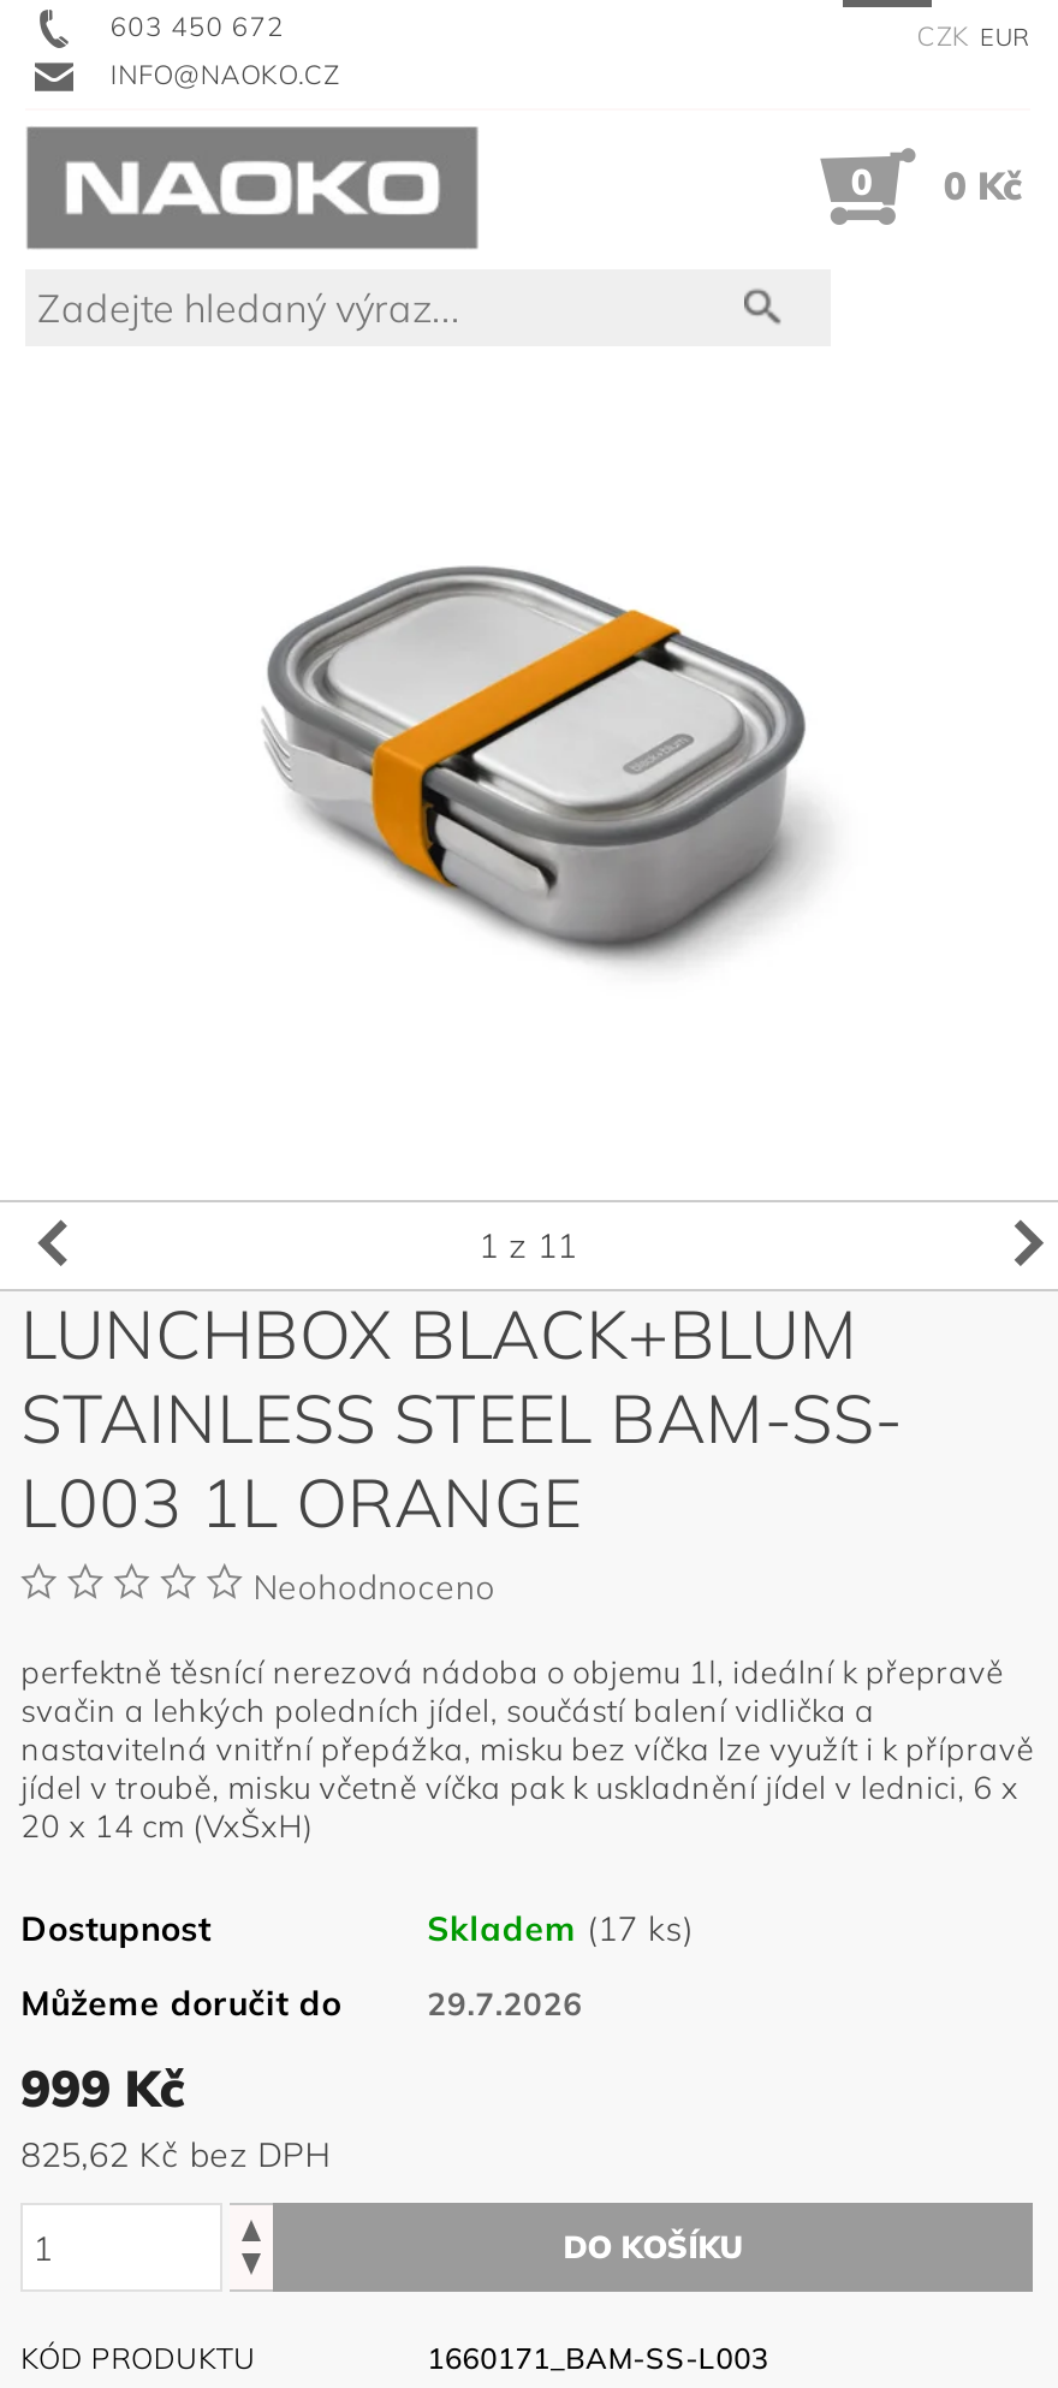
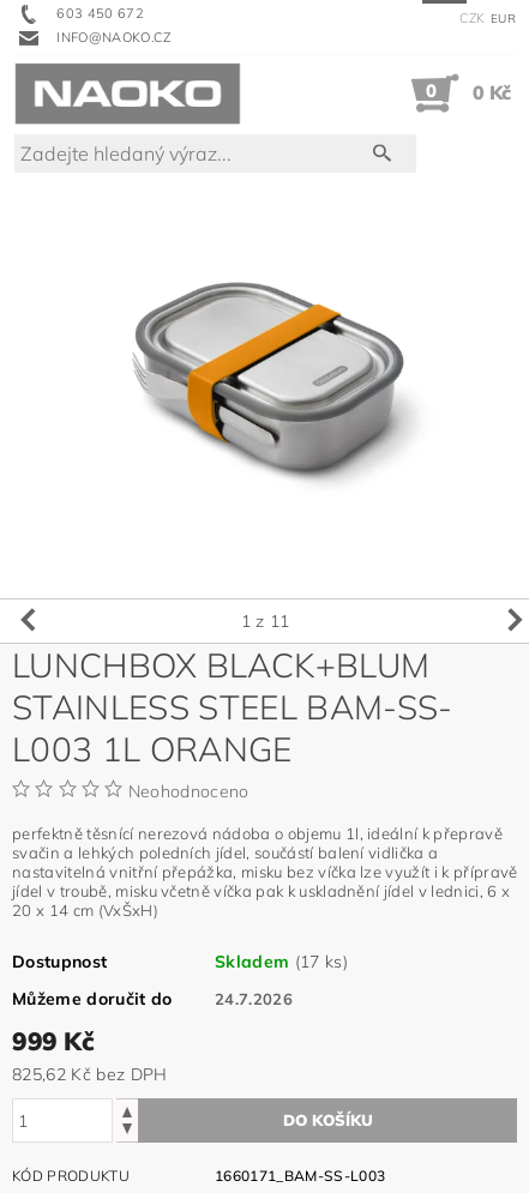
[427,1984,583,2022] 29.7.2026 -> [215,989,293,1008] 24.7.2026

